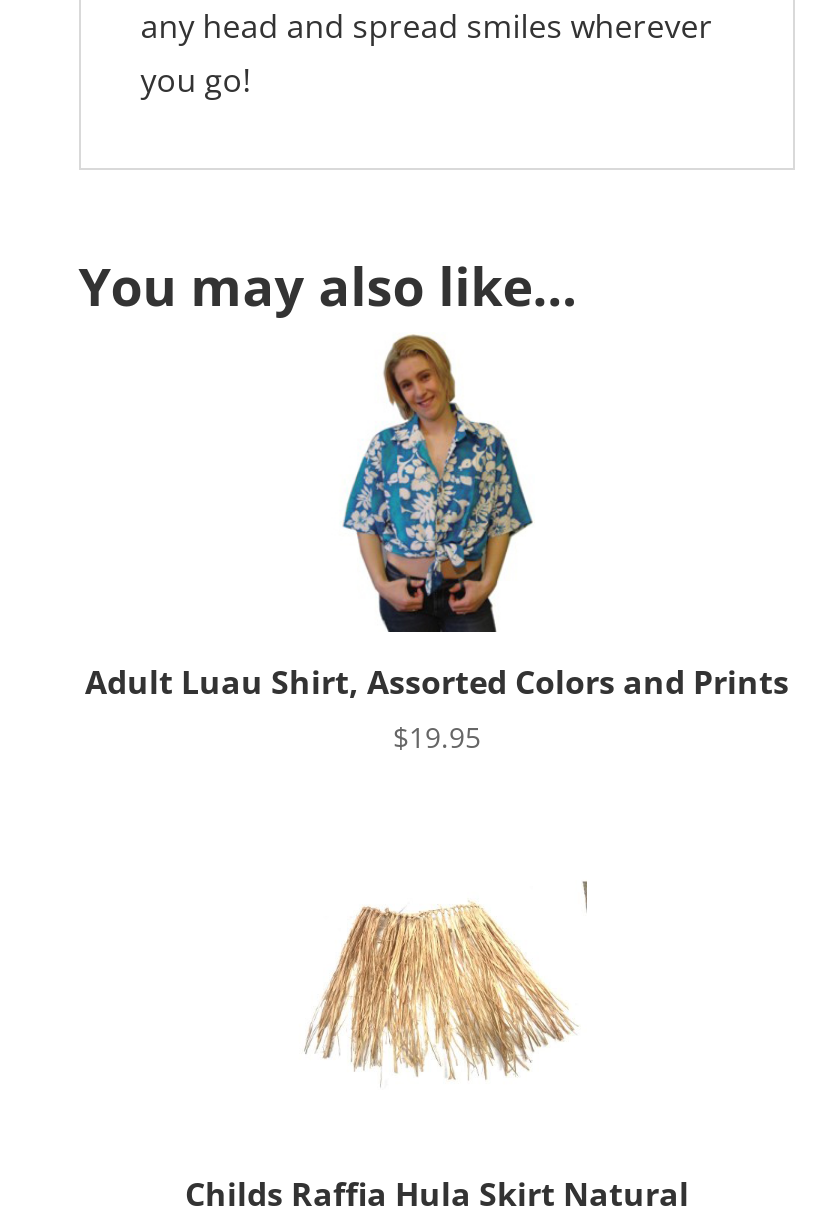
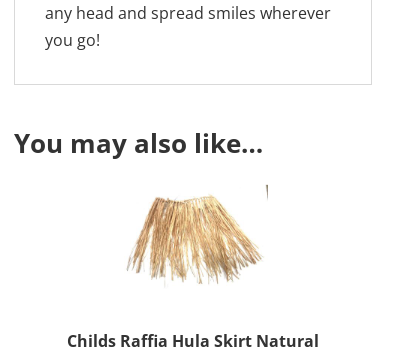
[85,332,789,757] [image] | Adult Luau Shirt, Assorted Colors and Prints | $19.95 -> none

